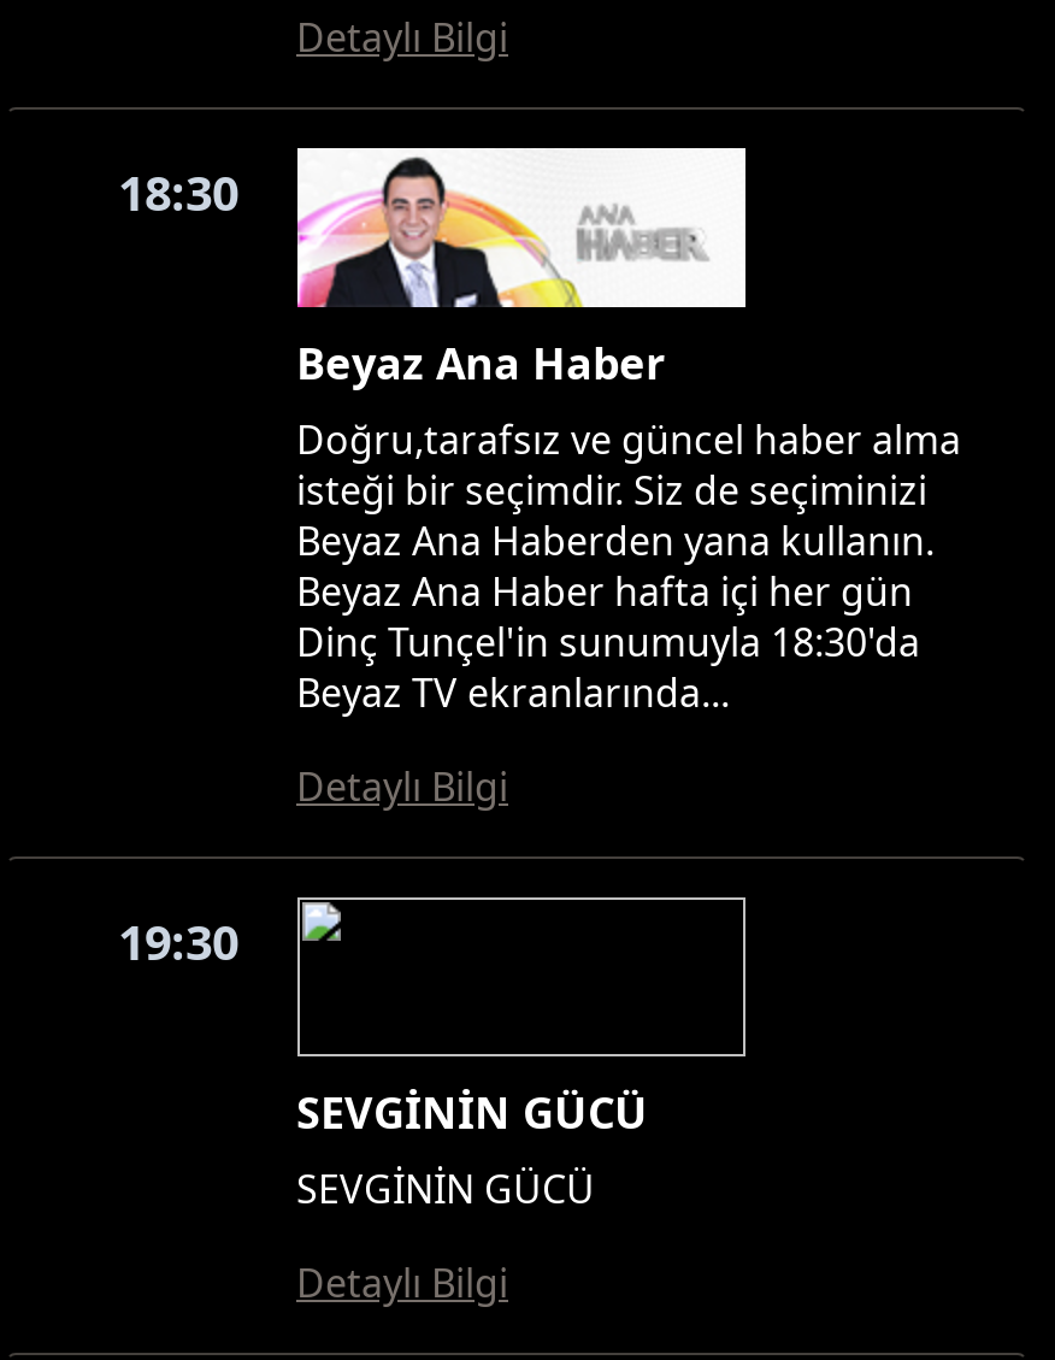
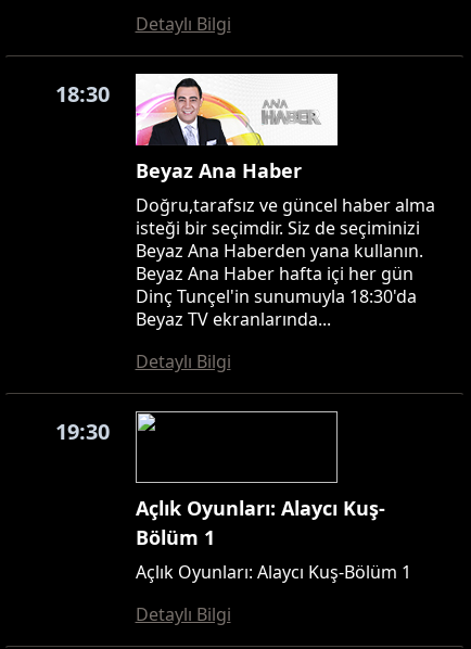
[296,1083,648,1215] SEVGİNİN GÜCÜ | SEVGİNİN GÜCÜ -> [135,495,411,584] Açlık Oyunları: Alaycı Kuş- | Bölüm 1 | Açlık Oyunları: Alaycı Kuş-Bölüm 1

